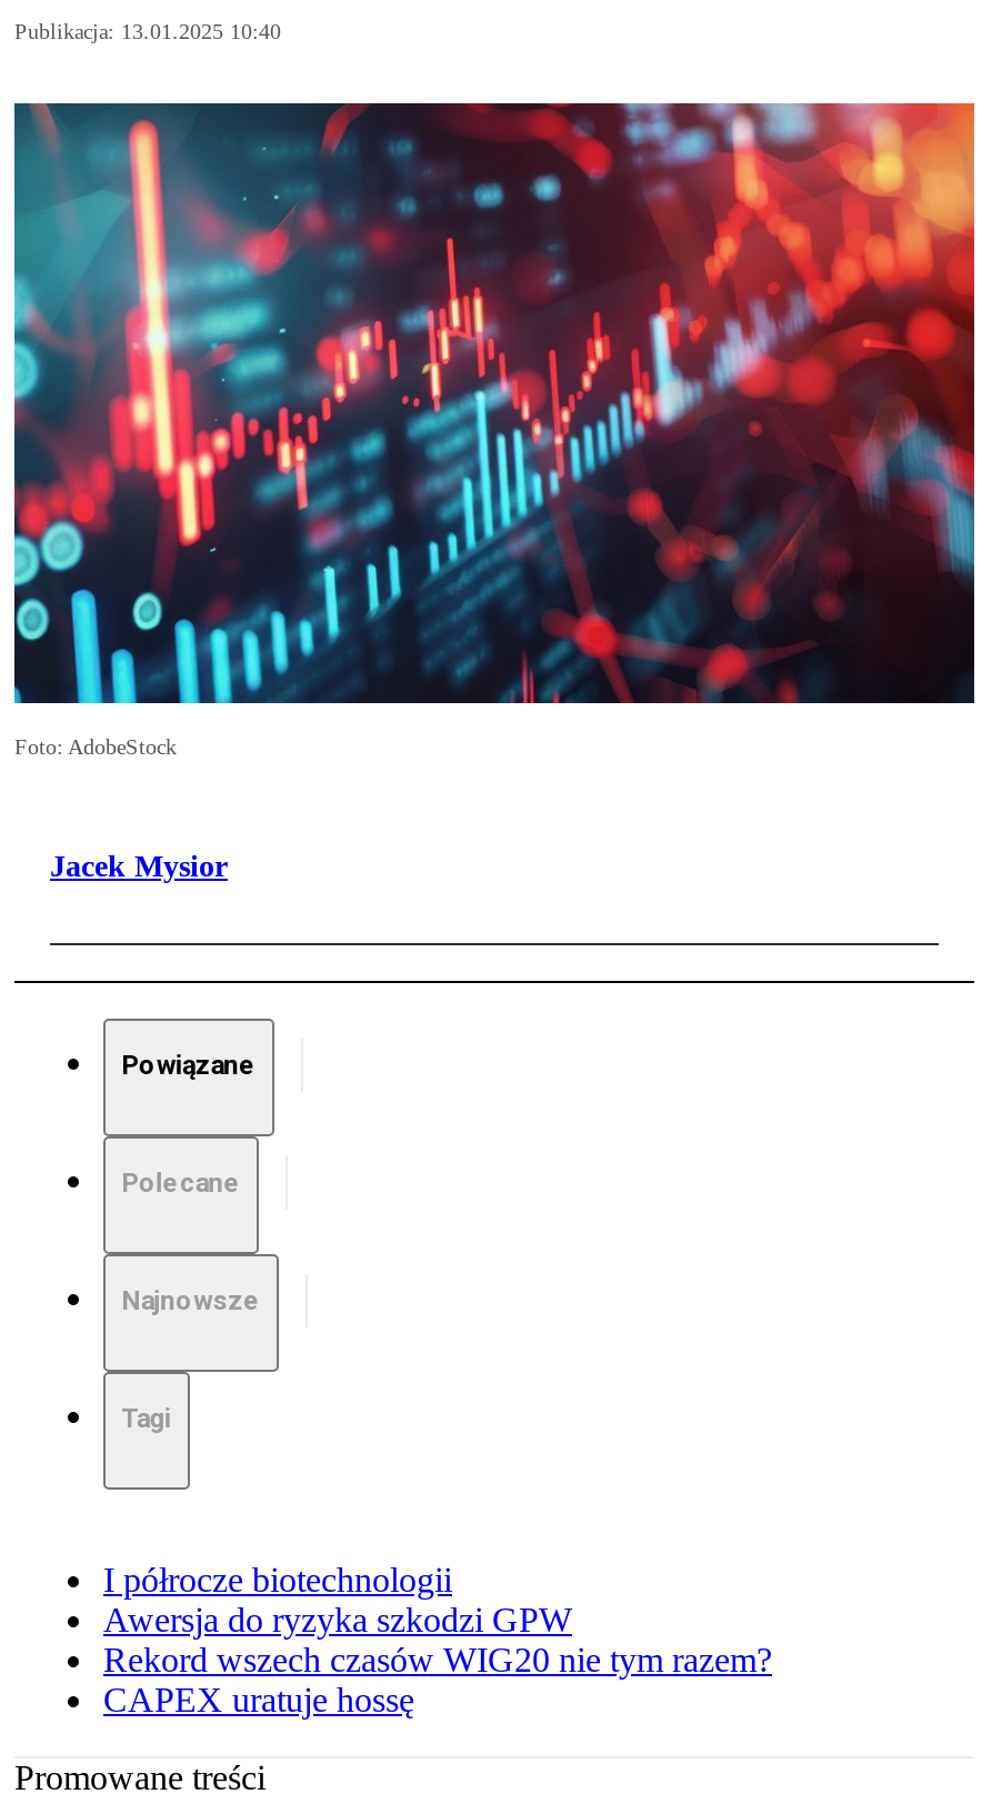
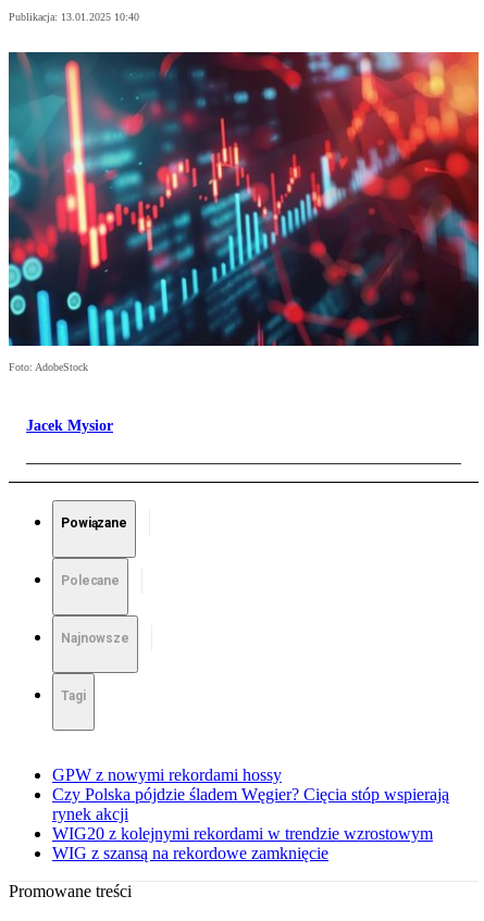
[103,1561,772,1719] I półrocze biotechnologii | Awersja do ryzyka szkodzi GPW | Rekord wszech czasów WIG20 nie tym razem? | CAPEX uratuje hossę -> [52,766,449,862] GPW z nowymi rekordami hossy | Czy Polska pójdzie śladem Węgier? Cięcia stóp wspierają | rynek akcji | WIG20 z kolejnymi rekordami w trendzie wzrostowym | WIG z szansą na rekordowe zamknięcie

